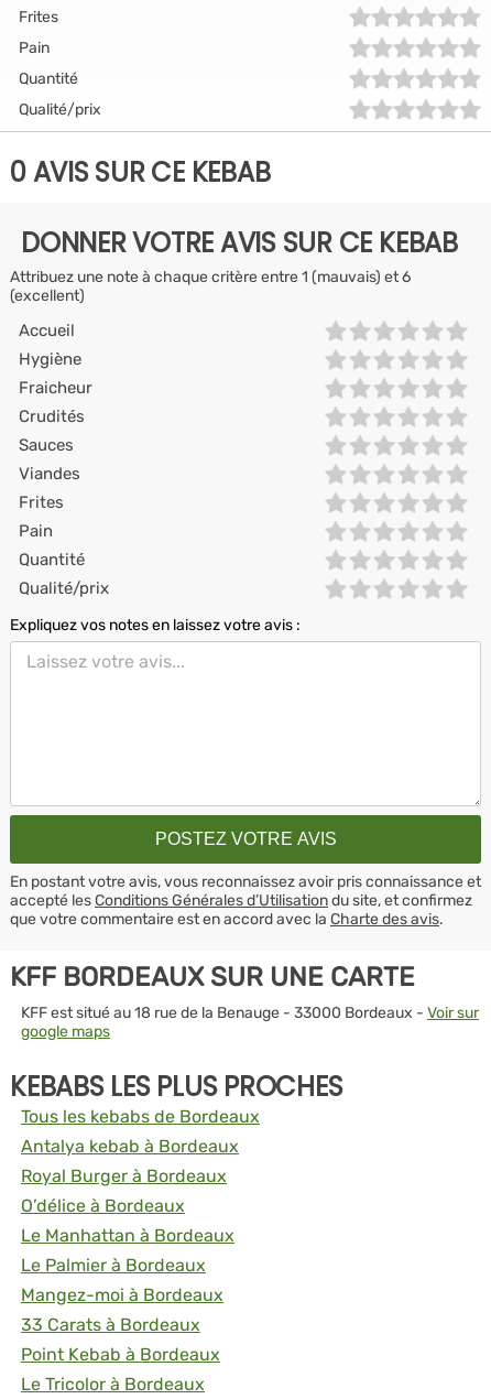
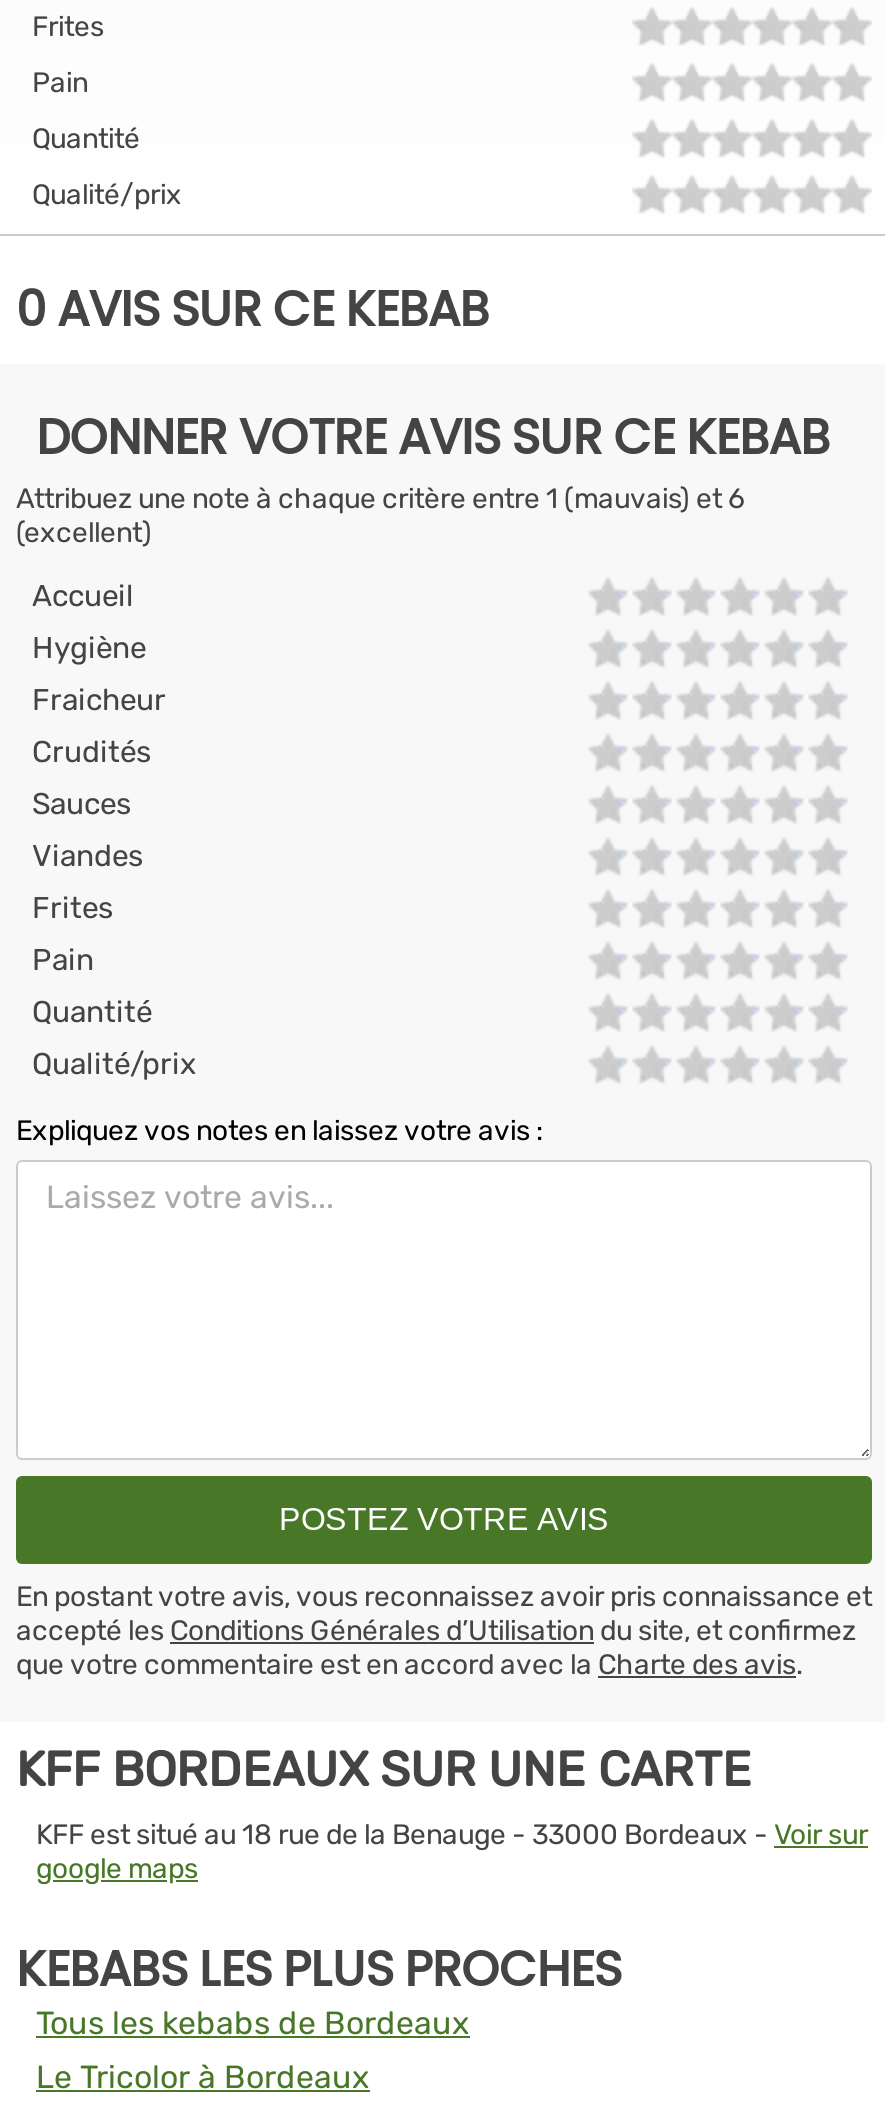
[21,1135,239,1364] Antalya kebab à Bordeaux | Royal Burger à Bordeaux | O’délice à Bordeaux | Le Manhattan à Bordeaux | Le Palmier à Bordeaux | Mangez-moi à Bordeaux | 33 Carats à Bordeaux | Point Kebab à Bordeaux -> none

